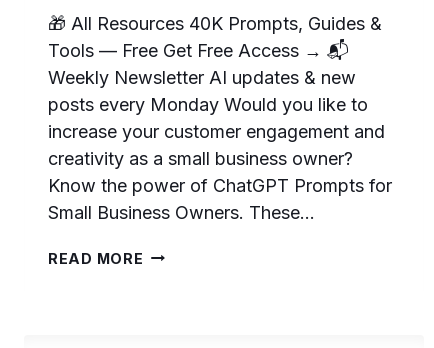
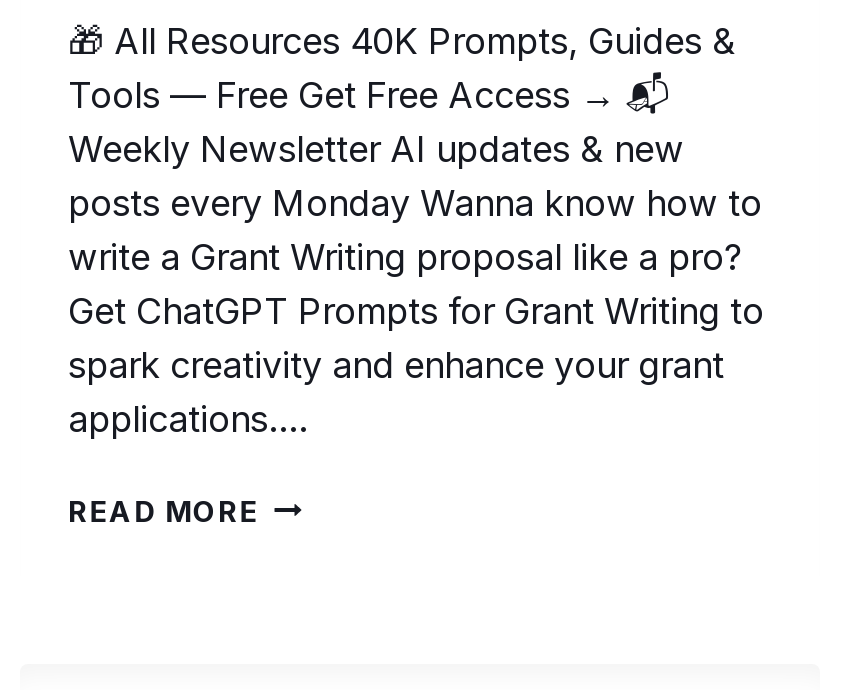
[48,94,392,223] posts every Monday Would you like to | increase your customer engagement and | creativity as a small business owner? | Know the power of ChatGPT Prompts for | Small Business Owners. These… -> [68,181,764,439] posts every Monday Wanna know how to | write a Grant Writing proposal like a pro? | Get ChatGPT Prompts for Grant Writing to | spark creativity and enhance your grant | applications….

